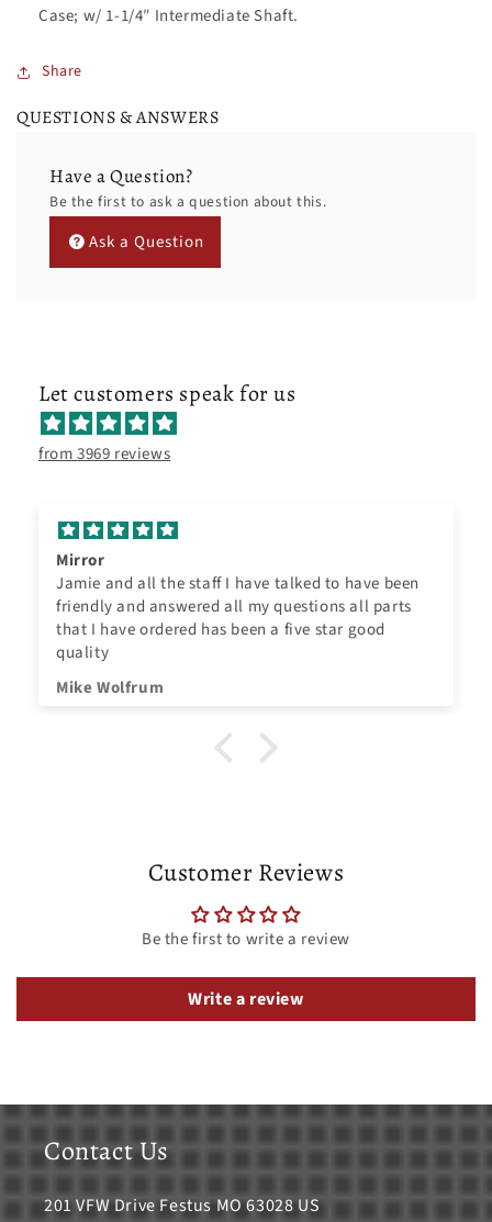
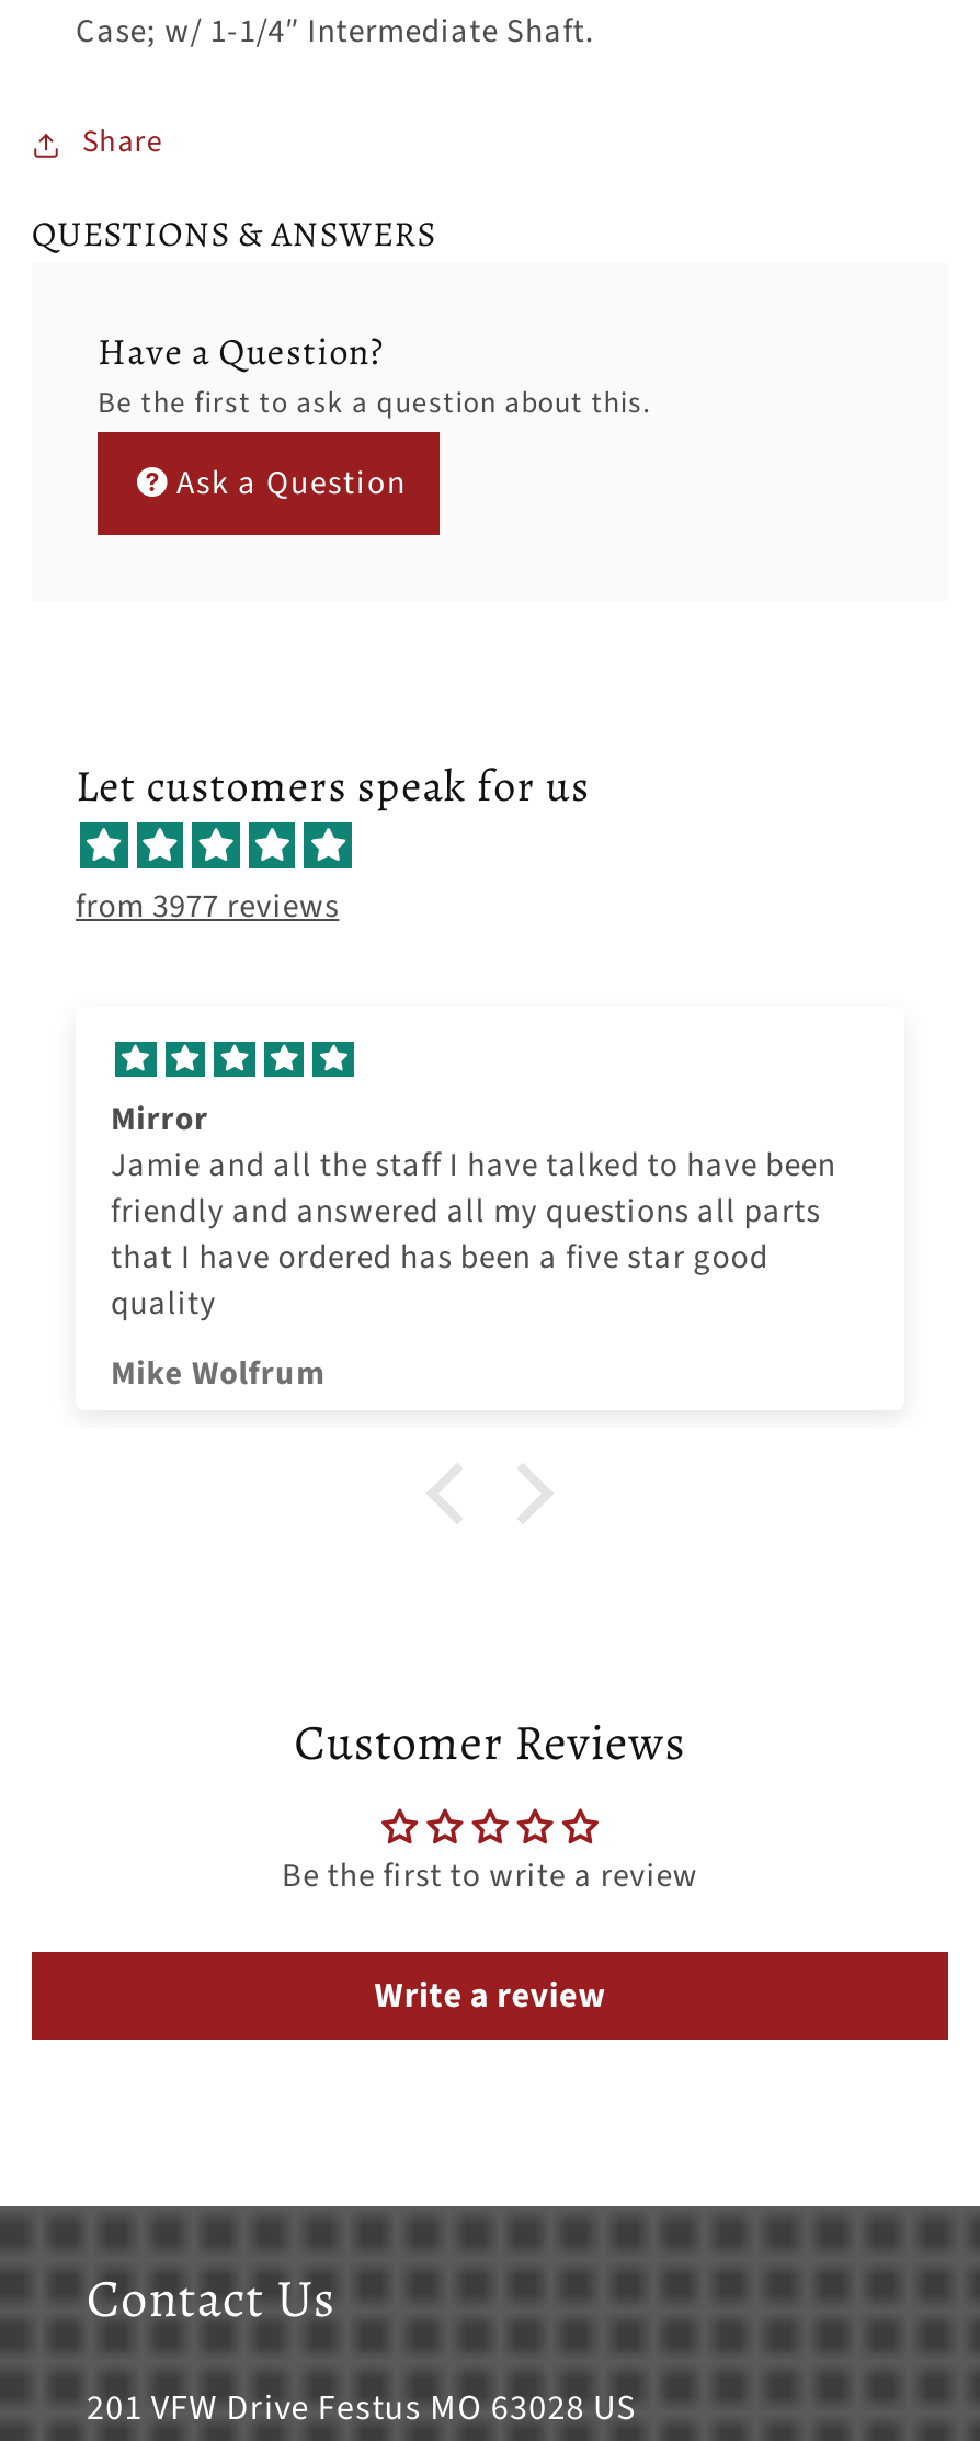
[38,442,170,466] from 3969 reviews -> [76,884,339,930] from 3977 reviews

